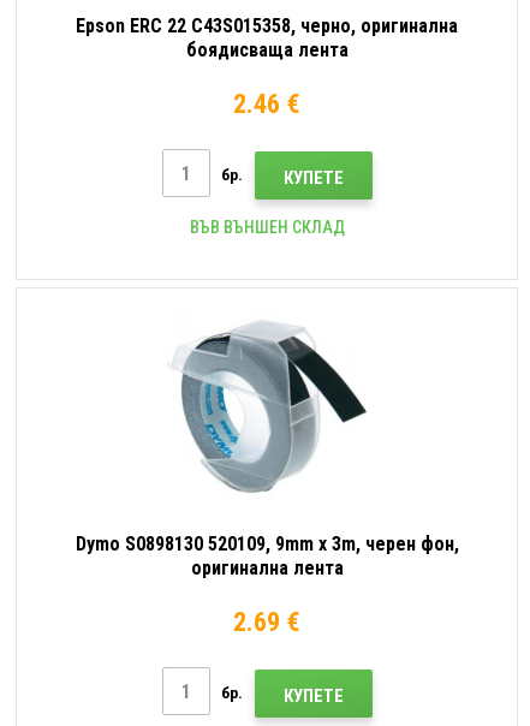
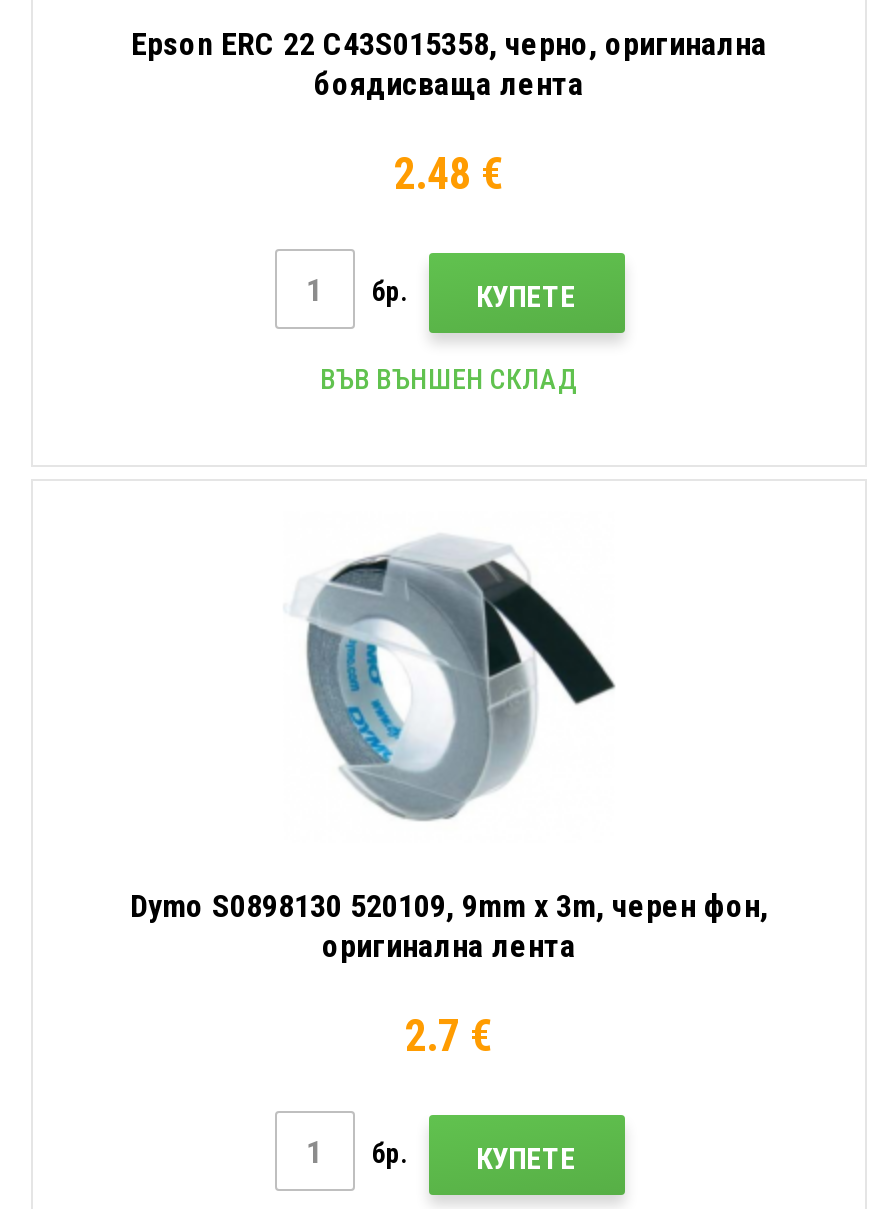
[233,89,300,119] 2.46 € -> [393,149,505,199] 2.48 €
[233,607,300,637] 2.69 € -> [404,1011,494,1061] 2.7 €

